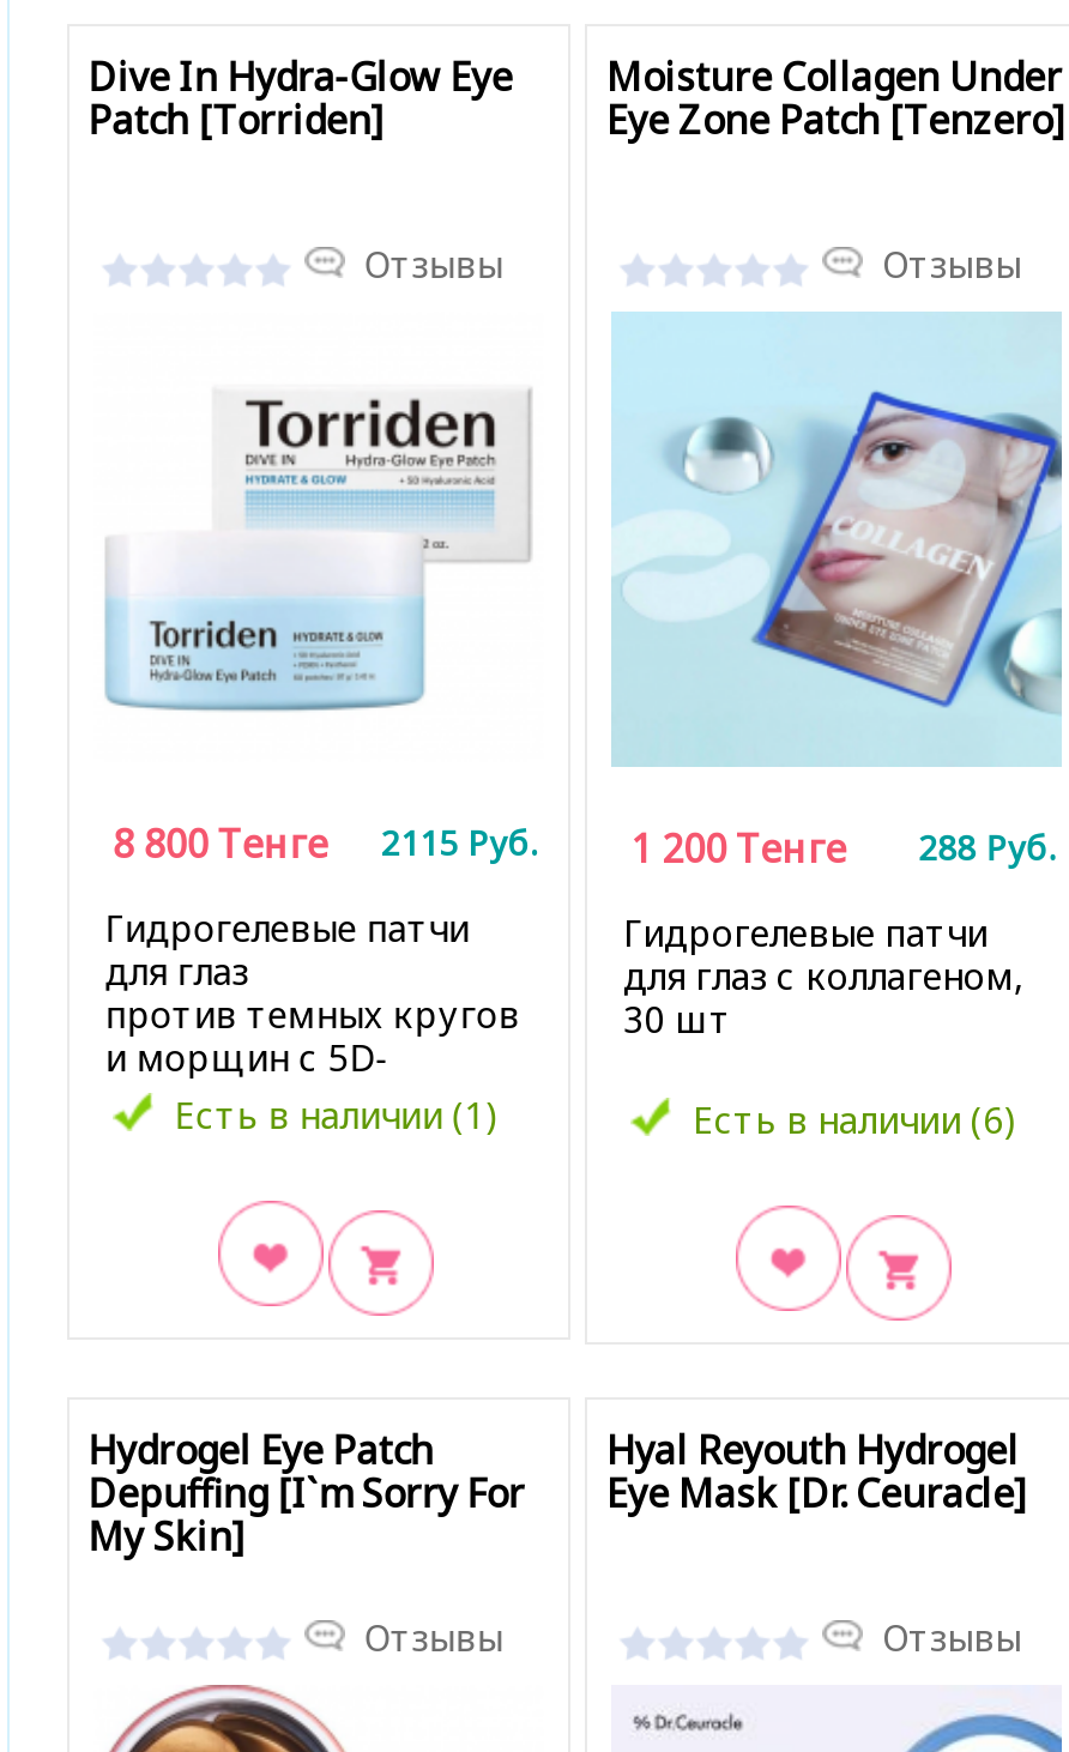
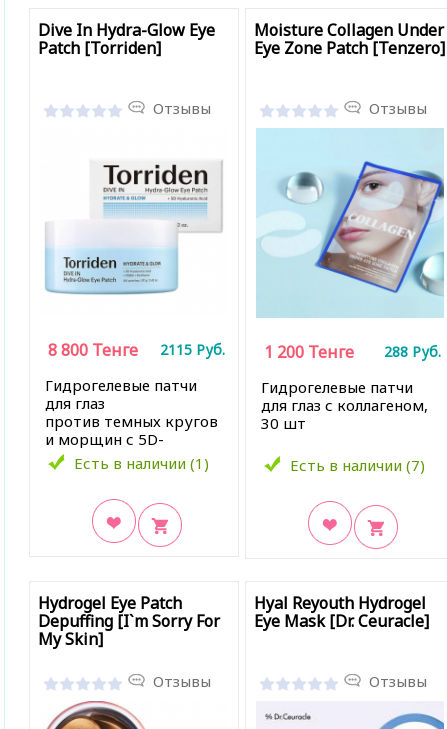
[693,1095,1016,1143] Есть в наличии (6) -> [290,455,425,475] Есть в наличии (7)

